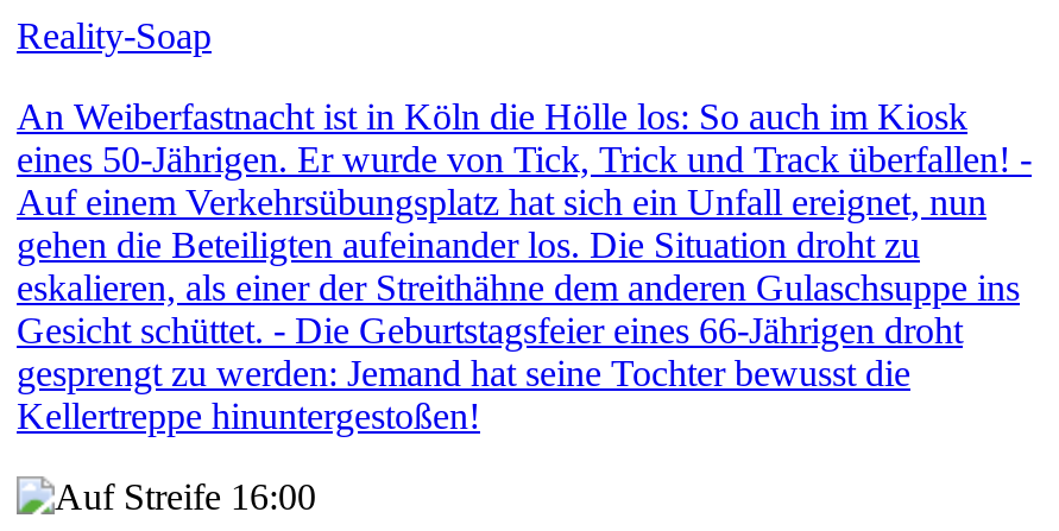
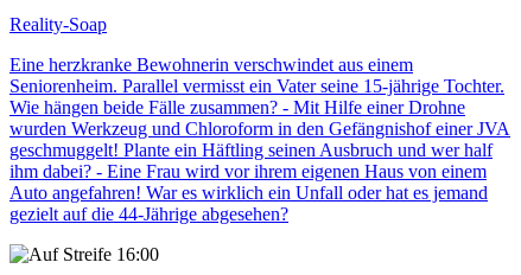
[17,96,1032,435] An Weiberfastnacht ist in Köln die Hölle los: So auch im Kiosk | eines 50-Jährigen. Er wurde von Tick, Trick und Track überfallen! - | Auf einem Verkehrsübungsplatz hat sich ein Unfall ereignet, nun | gehen die Beteiligten aufeinander los. Die Situation droht zu | eskalieren, als einer der Streithähne dem anderen Gulaschsuppe ins | Gesicht schüttet. - Die Geburtstagsfeier eines 66-Jährigen droht | gesprengt zu werden: Jemand hat seine Tochter bewusst die | Kellertreppe hinuntergestoßen! -> [9,54,510,224] Eine herzkranke Bewohnerin verschwindet aus einem | Seniorenheim. Parallel vermisst ein Vater seine 15-jährige Tochter. | Wie hängen beide Fälle zusammen? - Mit Hilfe einer Drohne | wurden Werkzeug und Chloroform in den Gefängnishof einer JVA | geschmuggelt! Plante ein Häftling seinen Ausbruch und wer half | ihm dabei? - Eine Frau wird vor ihrem eigenen Haus von einem | Auto angefahren! War es wirklich ein Unfall oder hat es jemand | gezielt auf die 44-Jährige abgesehen?

